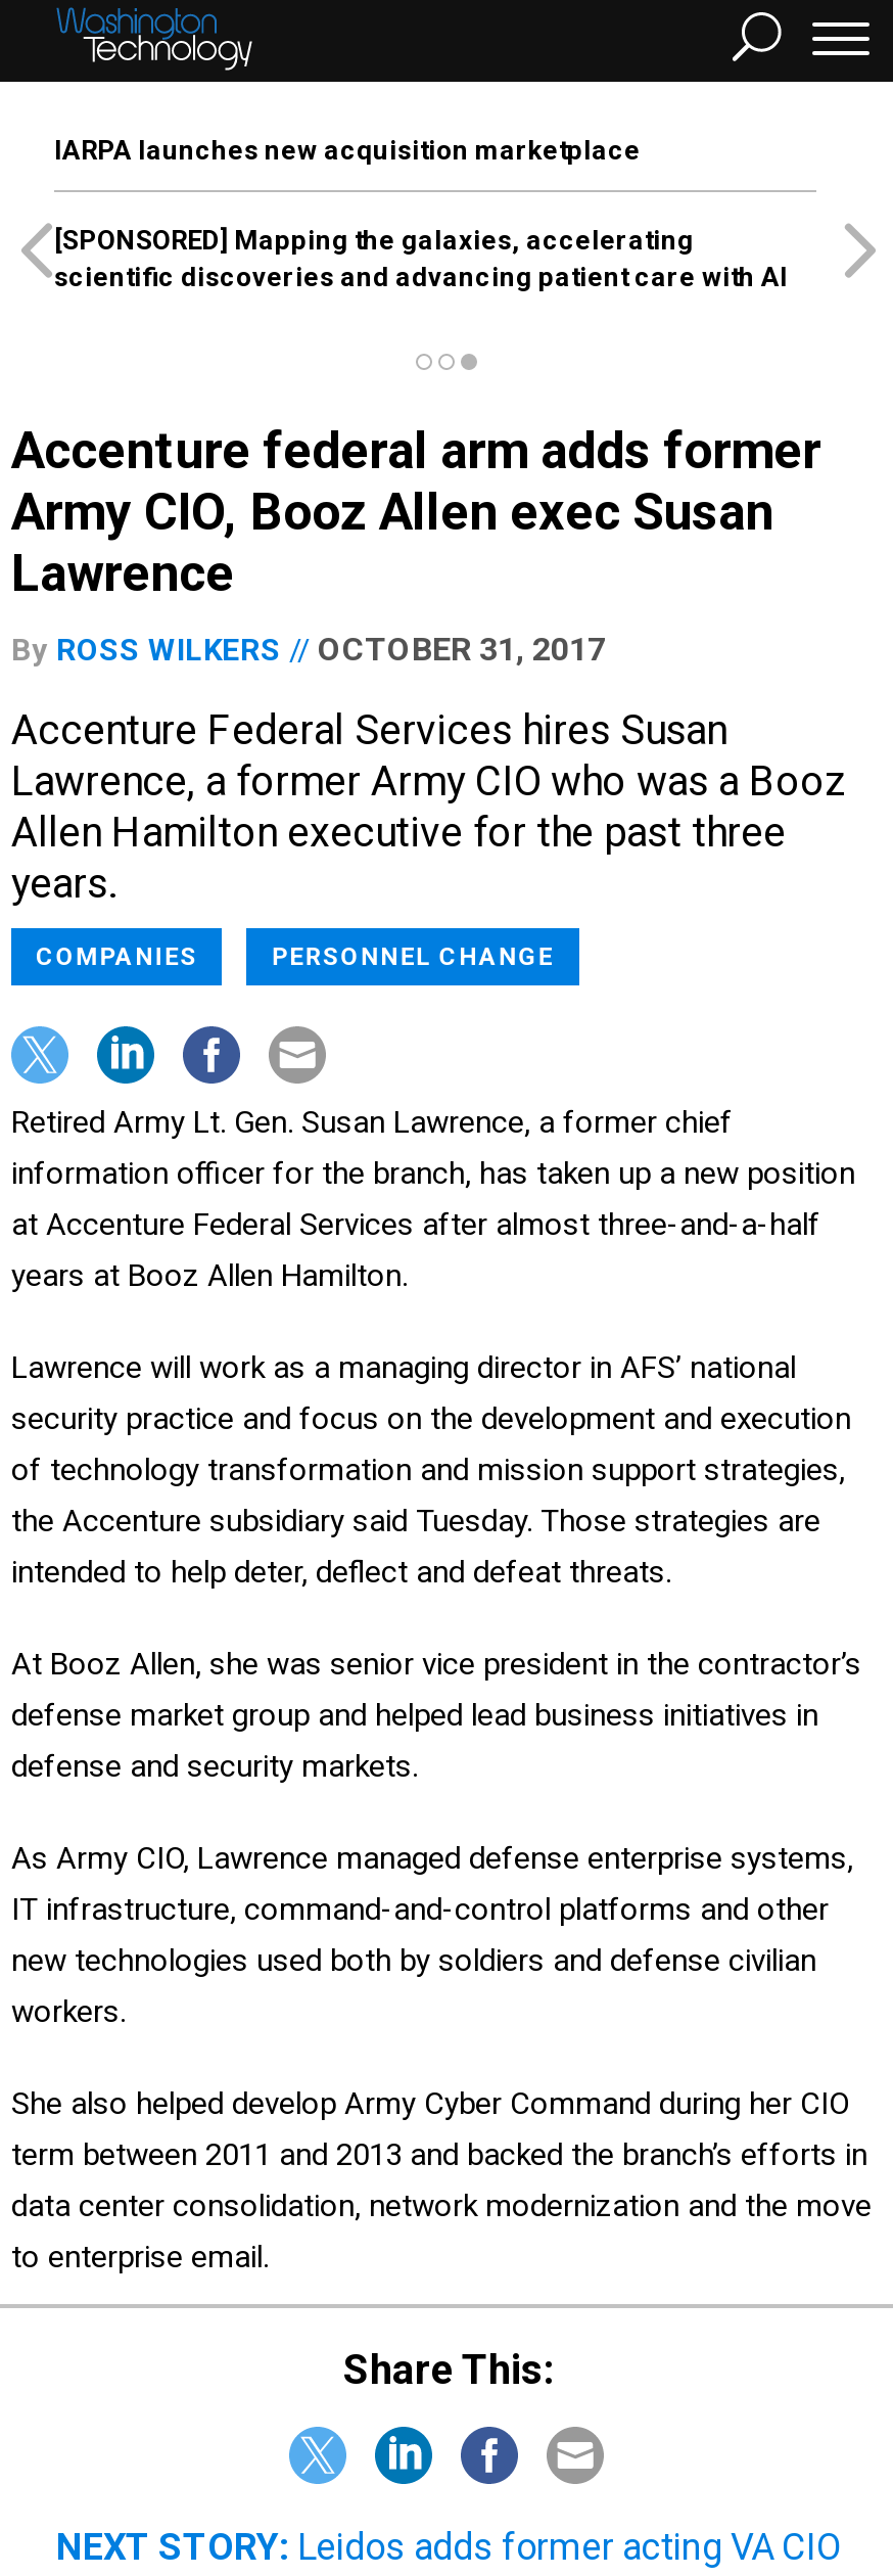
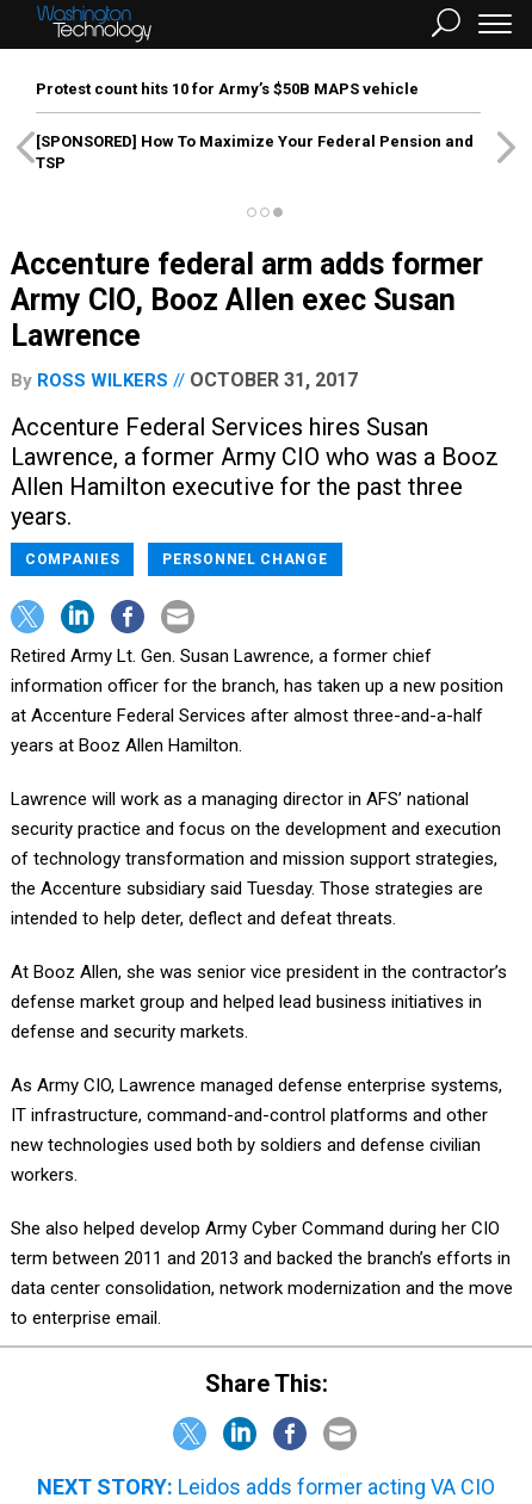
[54,135,641,166] IARPA launches new acquisition marketplace -> [36,80,419,98] Protest count hits 10 for Army’s $50B MAPS vehicle
[54,225,788,292] [SPONSORED] Mapping the galaxies, accelerating | scientific discoveries and advancing patient care with AI -> [36,132,474,172] [SPONSORED] How To Maximize Your Federal Pension and | TSP

